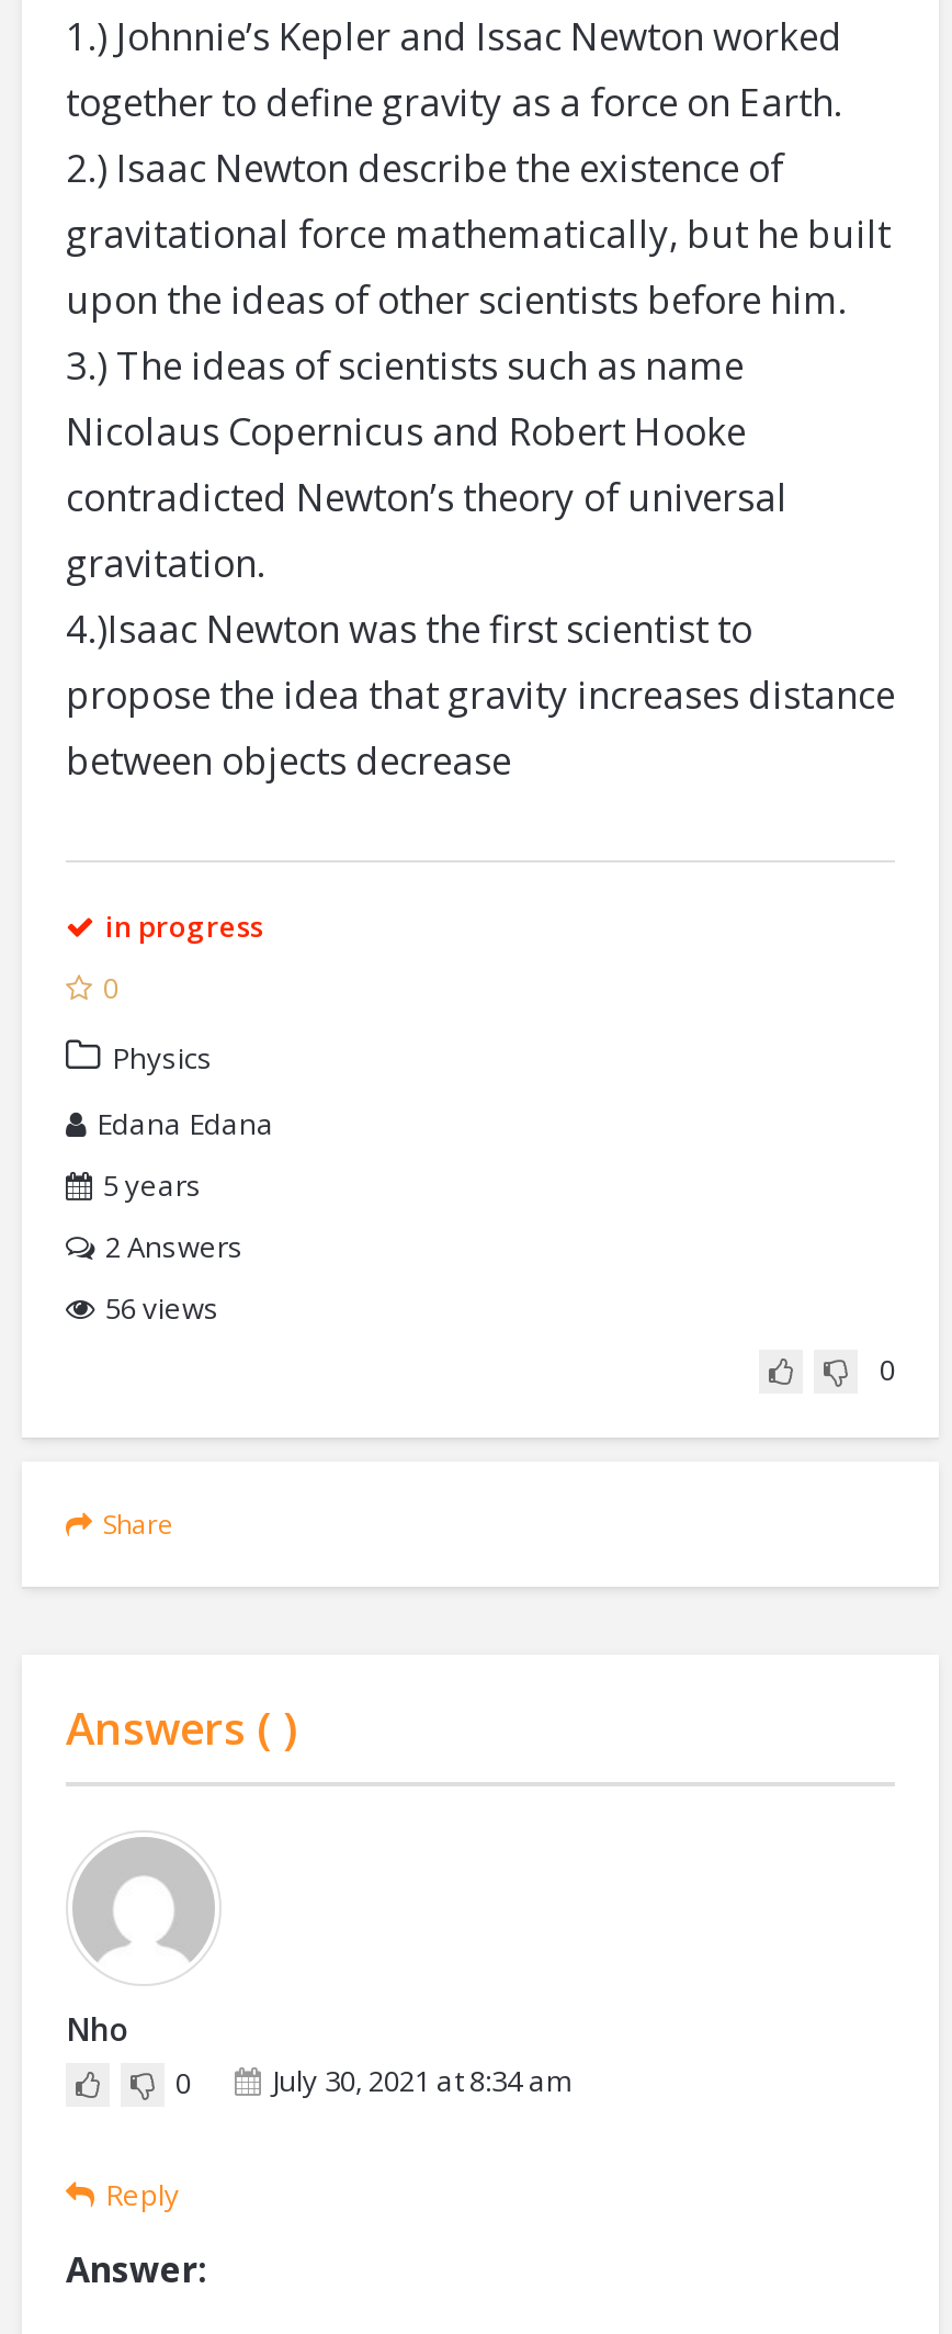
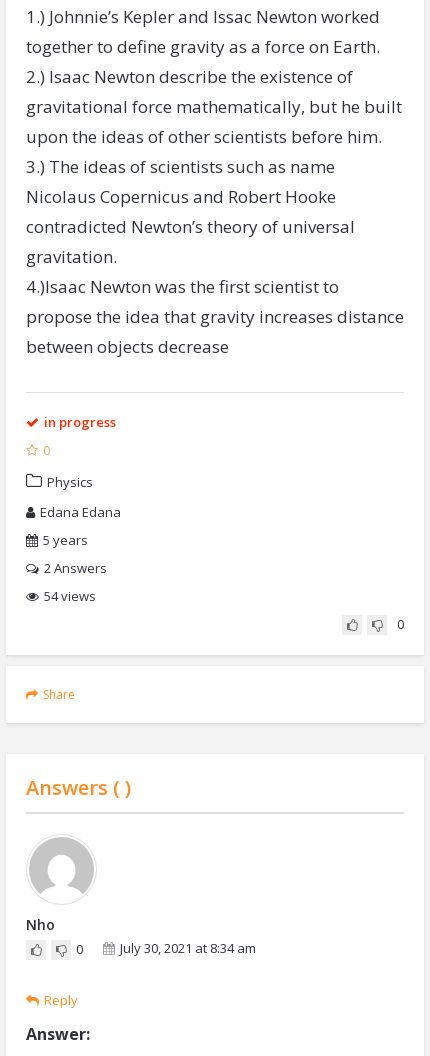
[105,1288,219,1328] 56 views -> [44,587,96,605] 54 views

